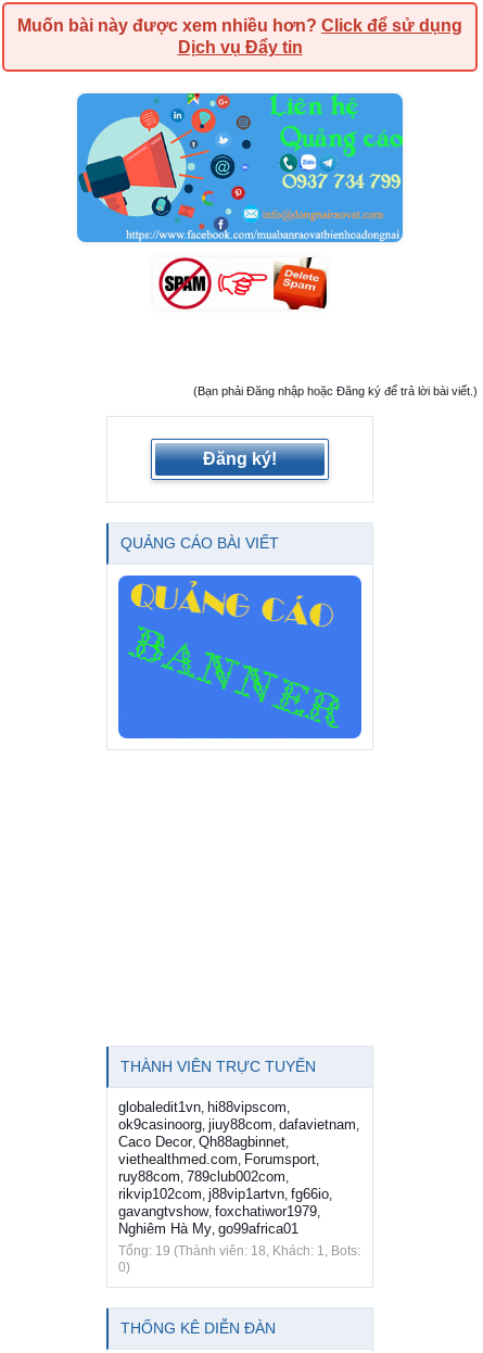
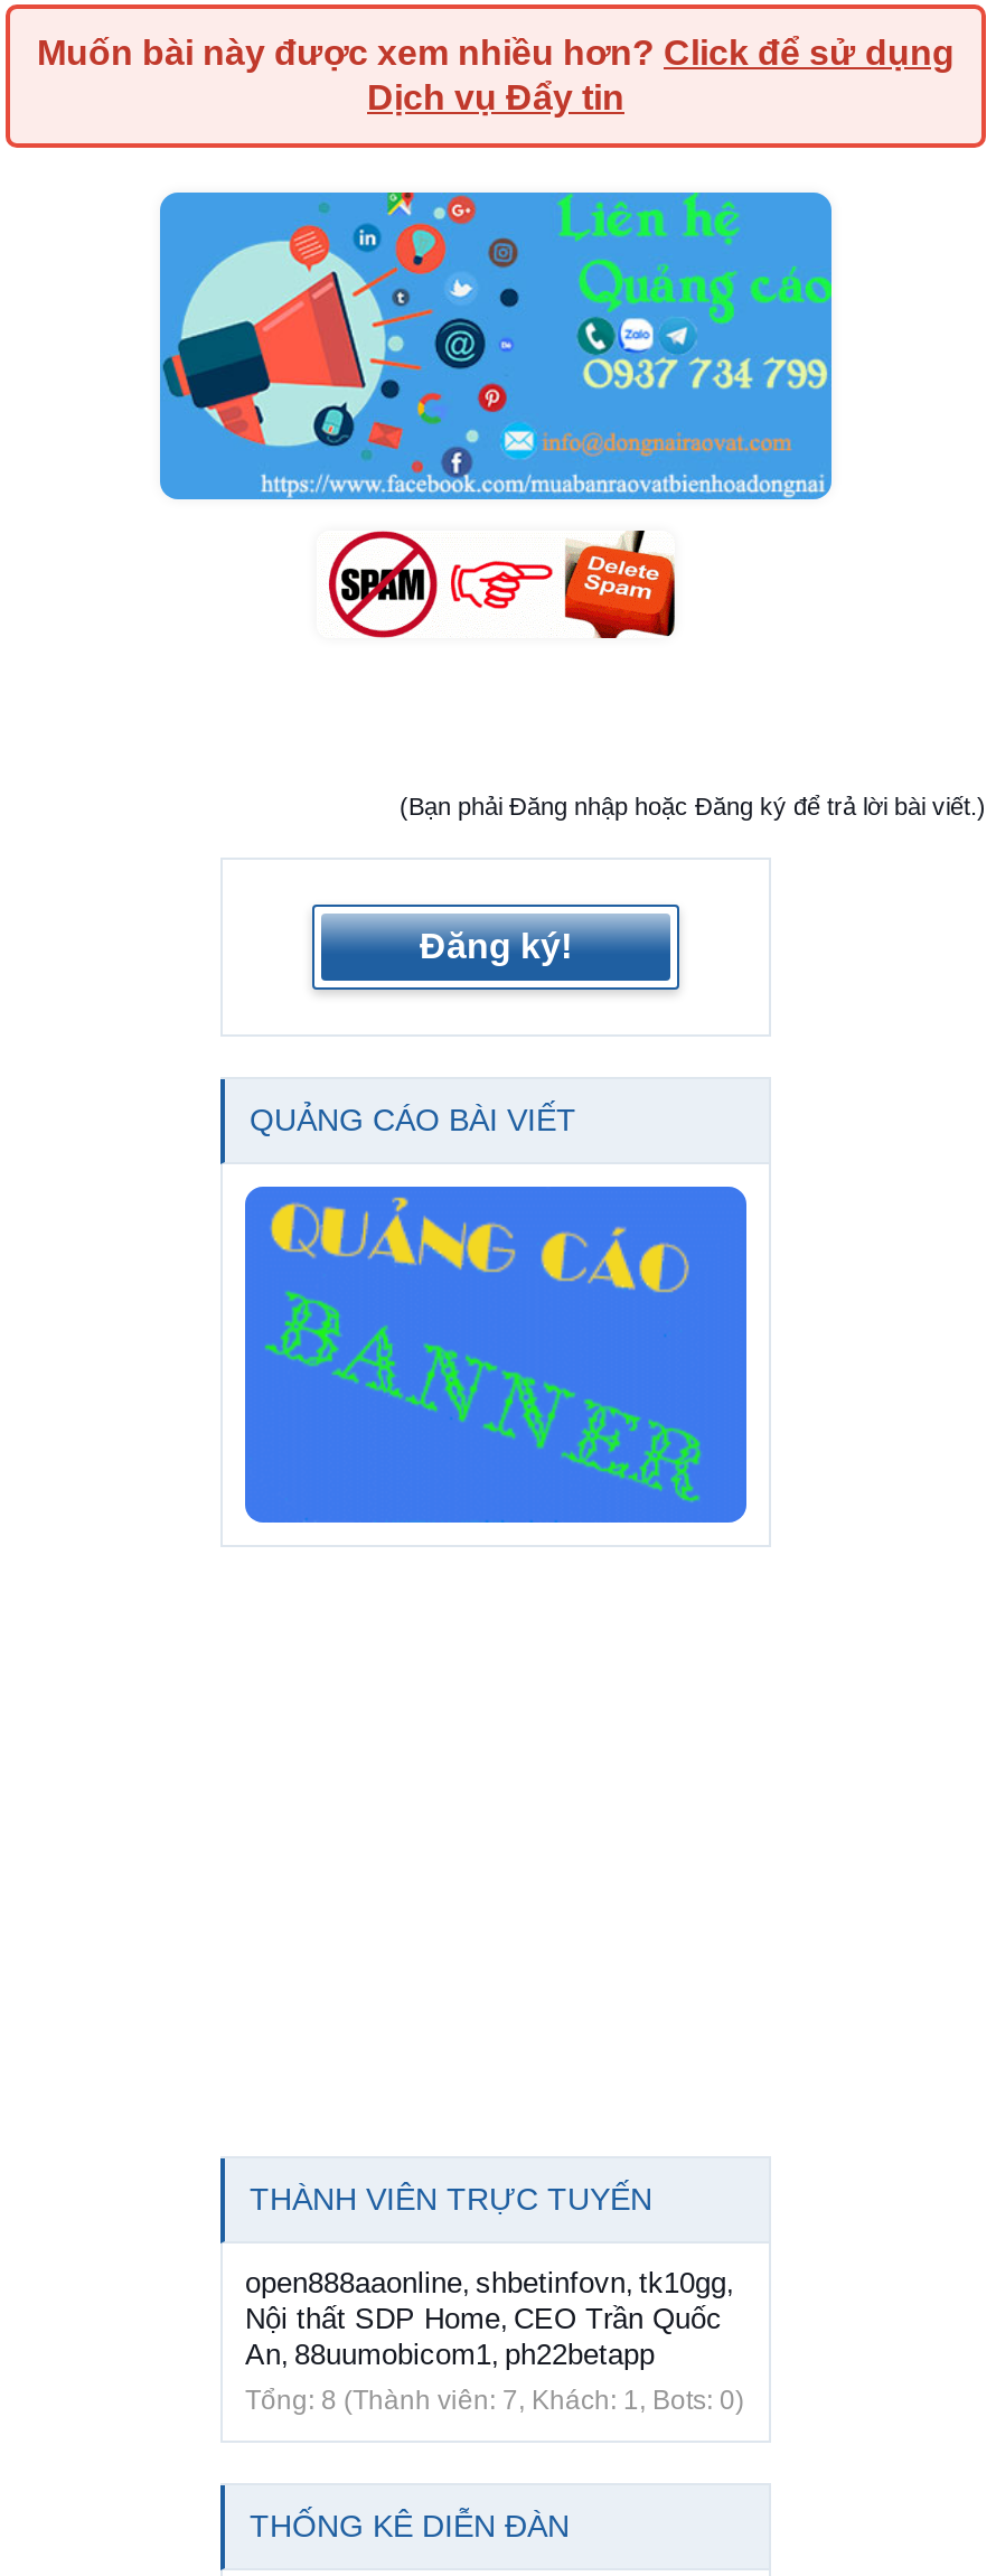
[118,1099,360,1274] globaledit1vn, hi88vipscom, | ok9casinoorg, jiuy88com, dafavietnam, | Caco Decor, Qh88agbinnet, | viethealthmed.com, Forumsport, | ruy88com, 789club002com, | rikvip102com, j88vip1artvn, fg66io, | gavangtvshow, foxchatiwor1979, | Nghiêm Hà My, go99africa01 | Tổng: 19 (Thành viên: 18, Khách: 1, Bots: | 0) -> [245,2265,744,2415] open888aaonline, shbetinfovn, tk10gg, | Nội thất SDP Home, CEO Trần Quốc | An, 88uumobicom1, ph22betapp | Tổng: 8 (Thành viên: 7, Khách: 1, Bots: 0)

